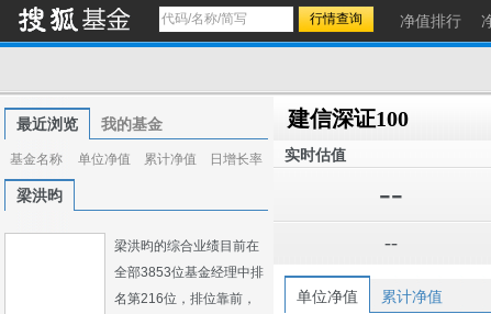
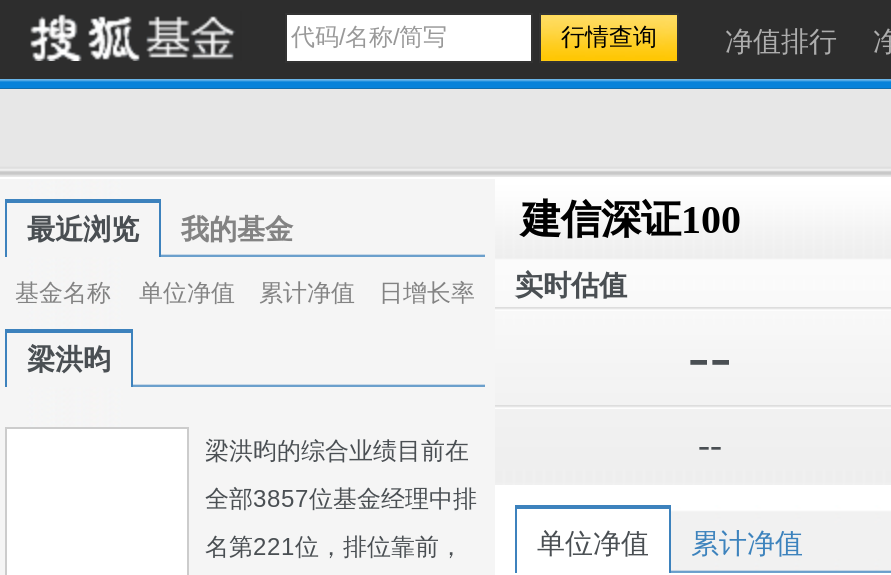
[114,265,264,280] 全部3853位基金经理中排 -> [205,485,477,513] 全部3857位基金经理中排
[114,291,256,306] 名第216位，排位靠前， -> [205,533,463,561] 名第221位，排位靠前，

